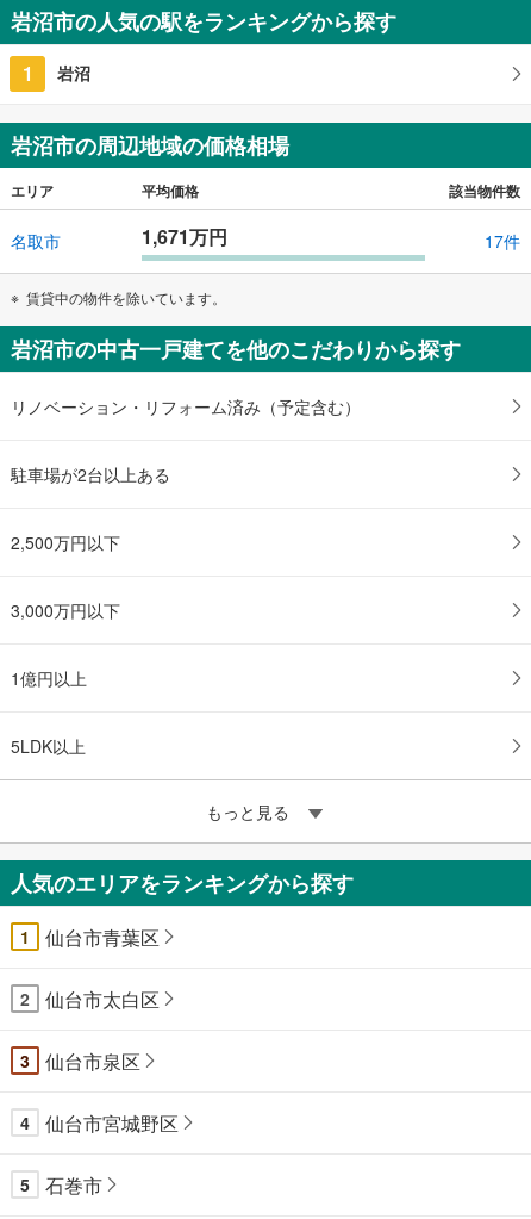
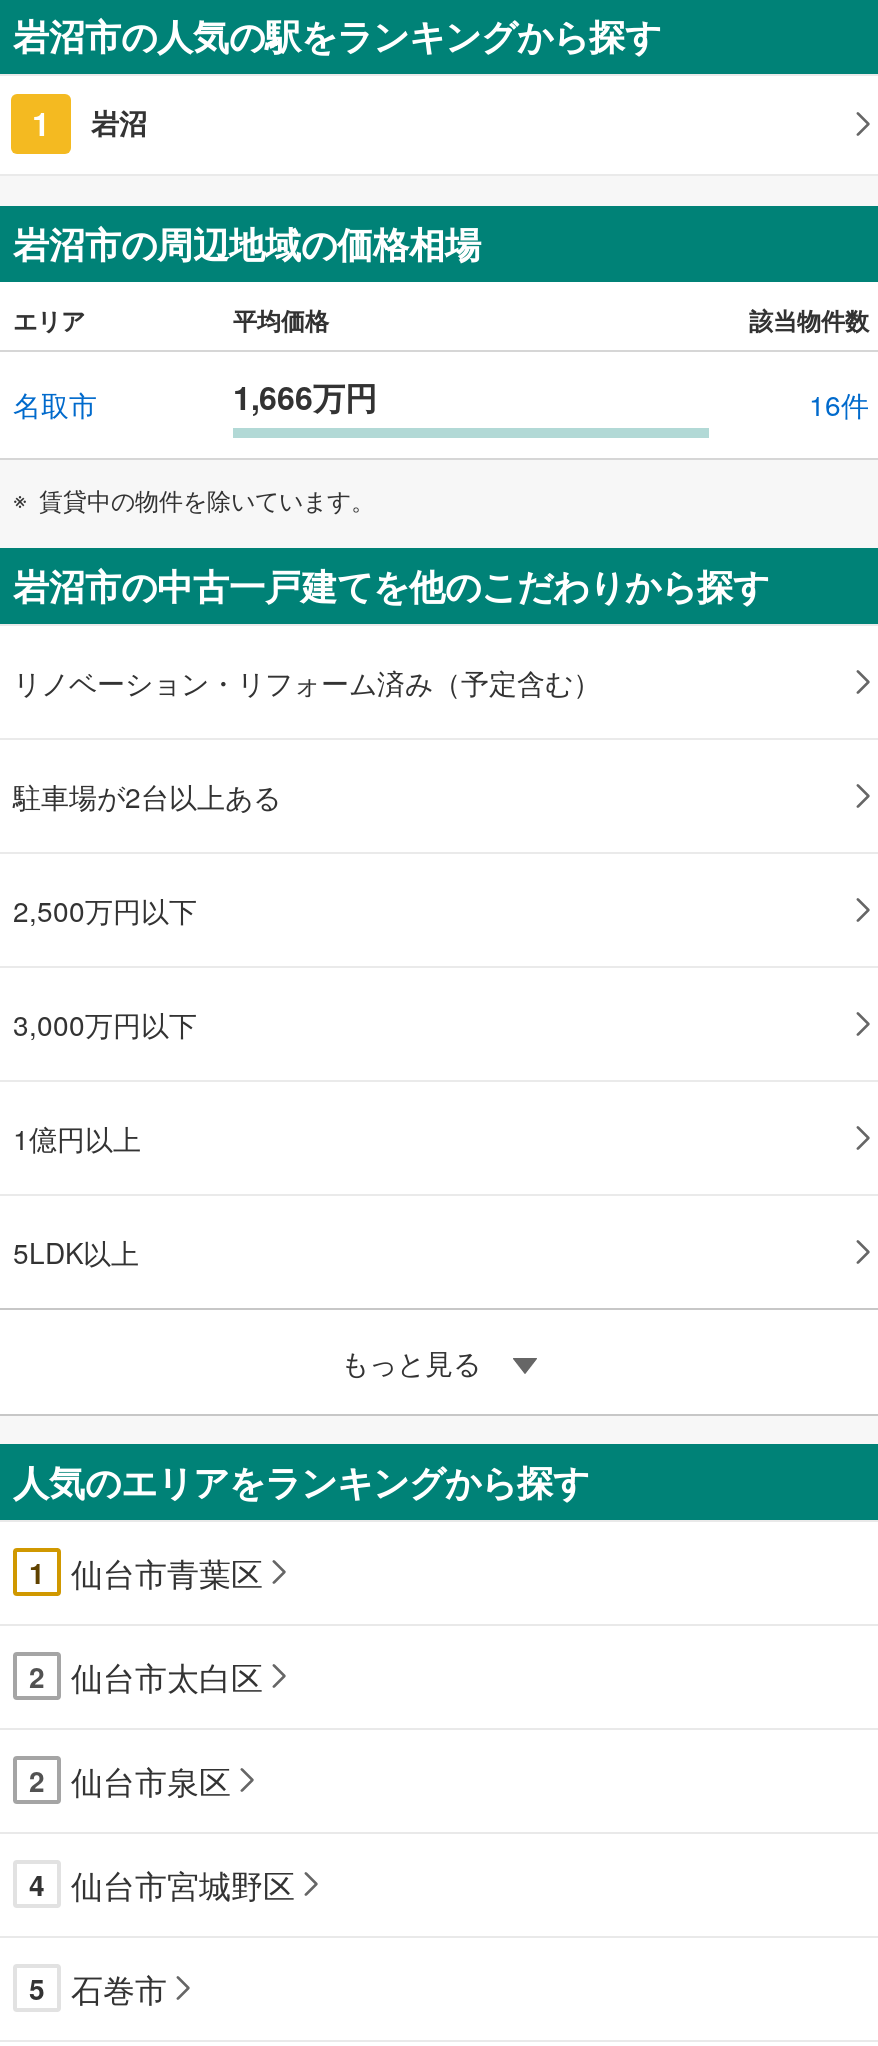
[142,223,227,250] 1,671万円 -> [233,374,377,420] 1,666万円
[485,229,520,253] 17件 -> [809,385,869,425] 16件
[20,1047,140,1075] 3 仙台市泉区 -> [29,1758,231,1804] 2 仙台市泉区

